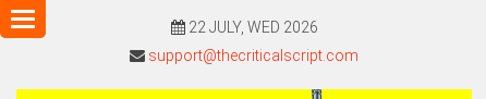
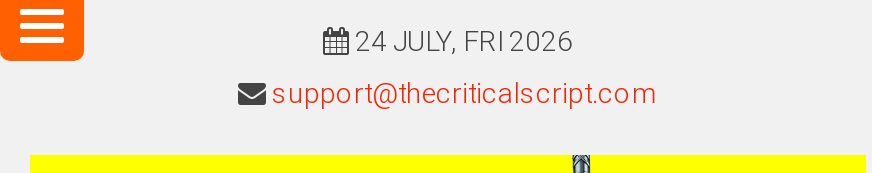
[185,18,318,36] 22 JULY, WED 2026 -> [349,25,573,57] 24 JULY, FRI 2026

